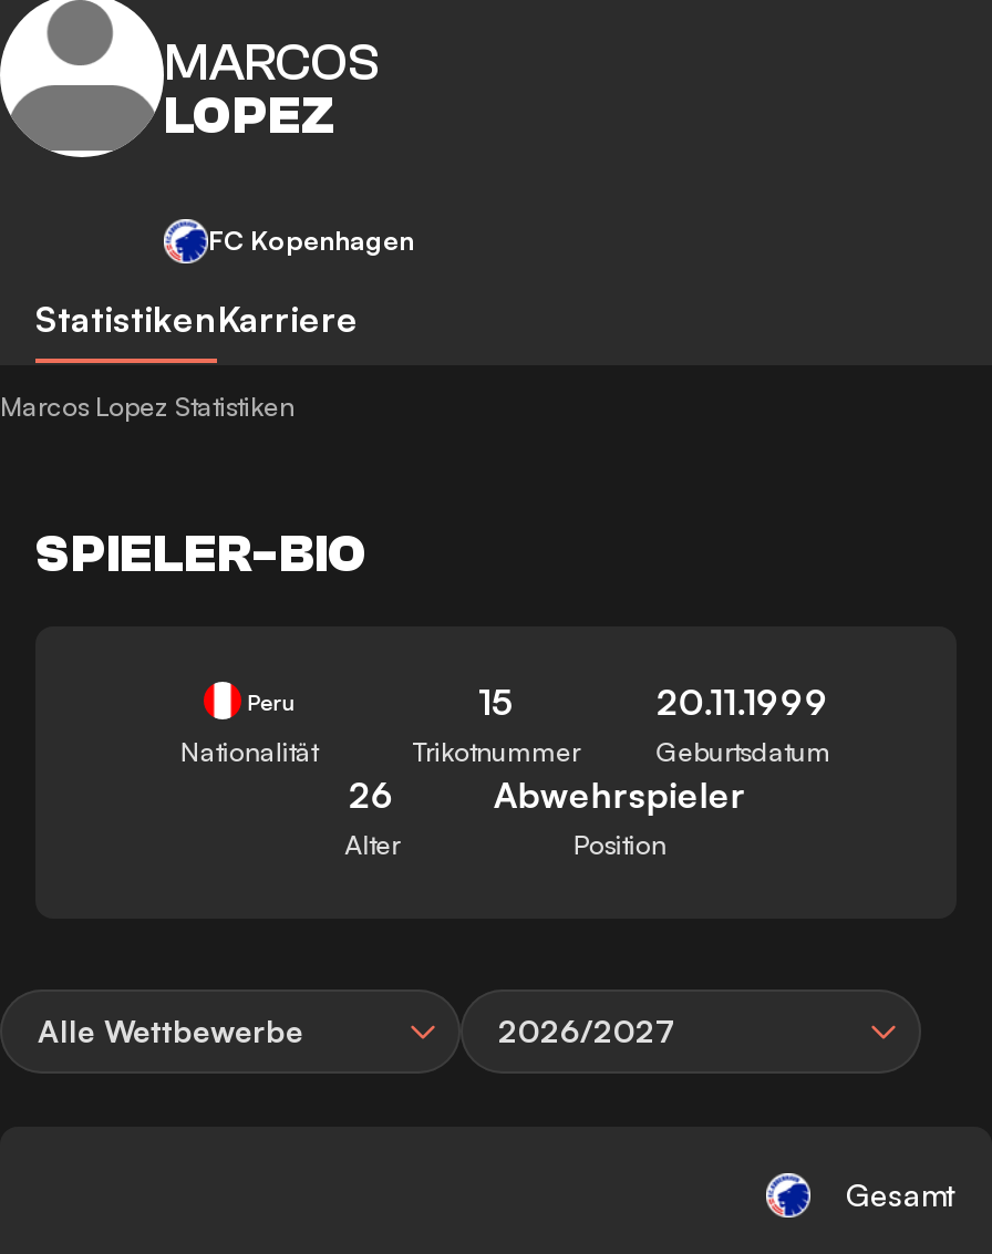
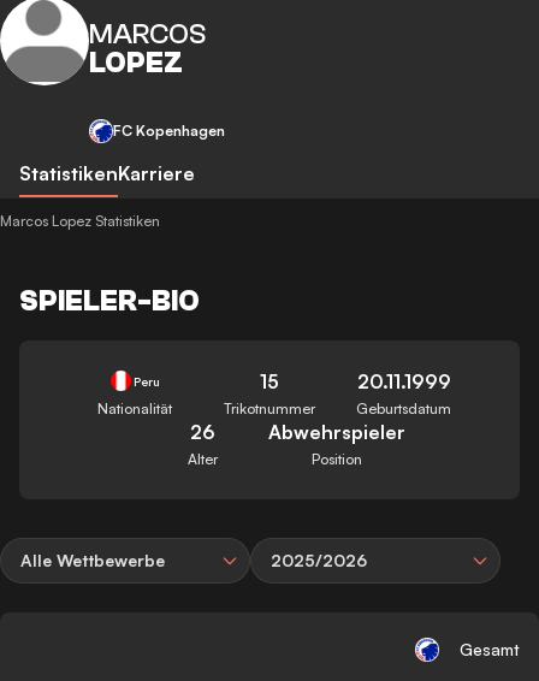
[498,1011,675,1049] 2026/2027 -> [271,550,367,570] 2025/2026

